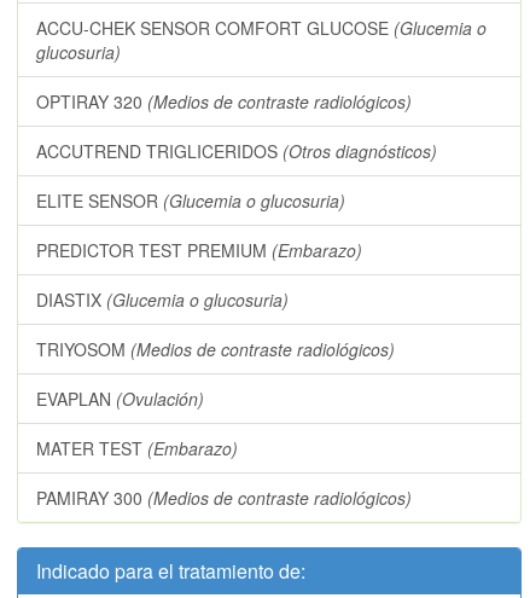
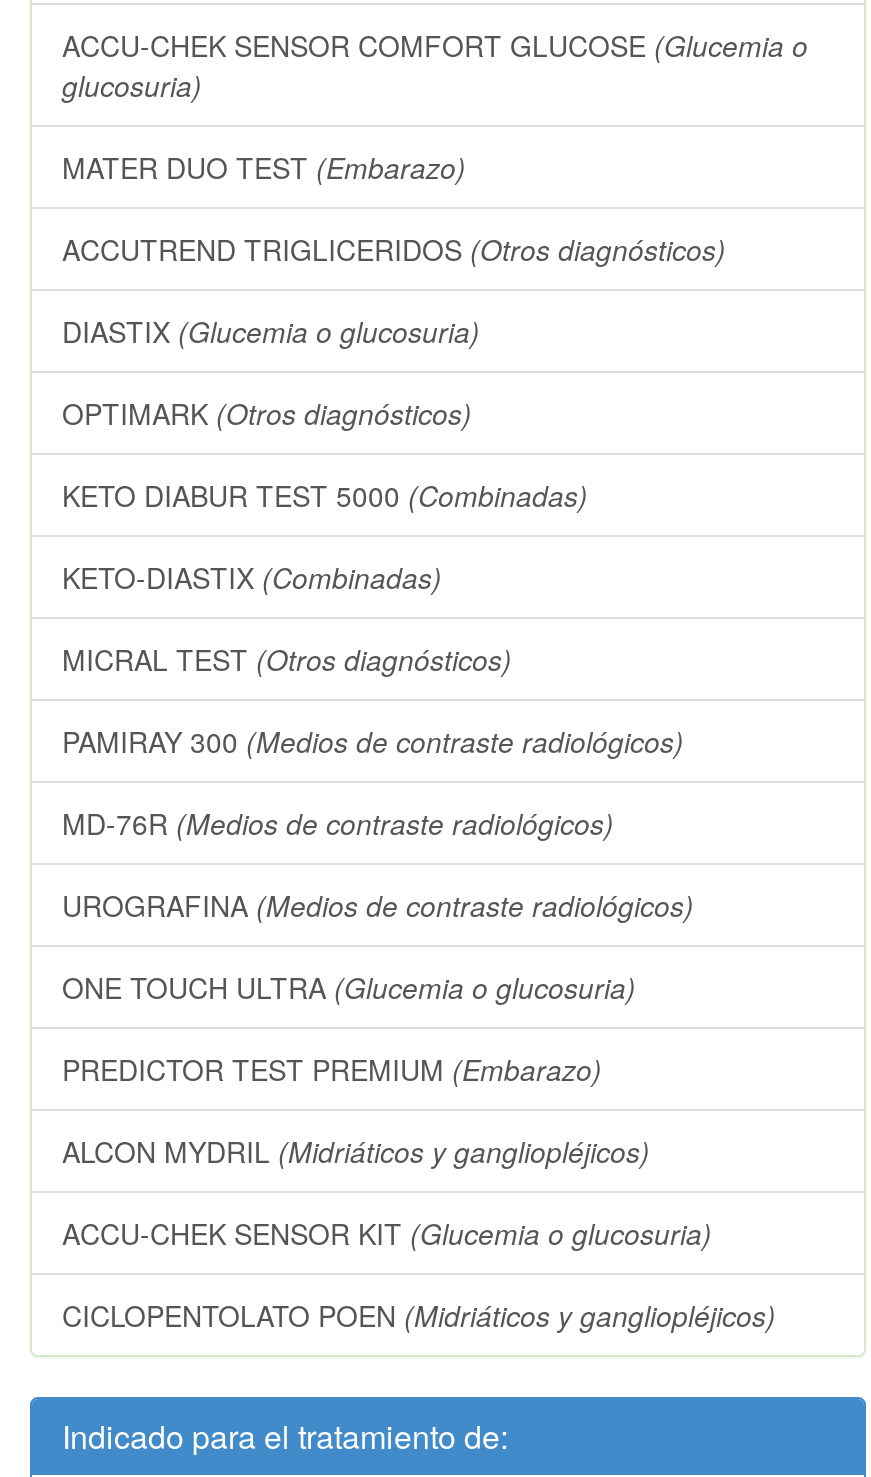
[36,89,412,114] OPTIRAY 320 (Medios de contraste radiológicos) -> [62,147,466,187] MATER DUO TEST (Embarazo)
[36,188,345,213] ELITE SENSOR (Glucemia o glucosuria) -> [62,393,694,1007] OPTIMARK (Otros diagnósticos) | KETO DIABUR TEST 5000 (Combinadas) | KETO-DIASTIX (Combinadas) | MICRAL TEST (Otros diagnósticos) | MD-76R (Medios de contraste radiológicos) | UROGRAFINA (Medios de contraste radiológicos) | ONE TOUCH ULTRA (Glucemia o glucosuria)
moved [36,238,362,262] -> [62,1049,602,1089]: PREDICTOR TEST PREMIUM (Embarazo)
moved [36,288,289,312] -> [62,311,480,351]: DIASTIX (Glucemia o glucosuria)
[36,337,395,460] TRIYOSOM (Medios de contraste radiológicos) | EVAPLAN (Ovulación) | MATER TEST (Embarazo) -> [62,1131,776,1335] ALCON MYDRIL (Midriáticos y gangliopléjicos) | ACCU-CHEK SENSOR KIT (Glucemia o glucosuria) | CICLOPENTOLATO POEN (Midriáticos y gangliopléjicos)
moved [36,486,412,510] -> [62,721,684,761]: PAMIRAY 300 (Medios de contraste radiológicos)

